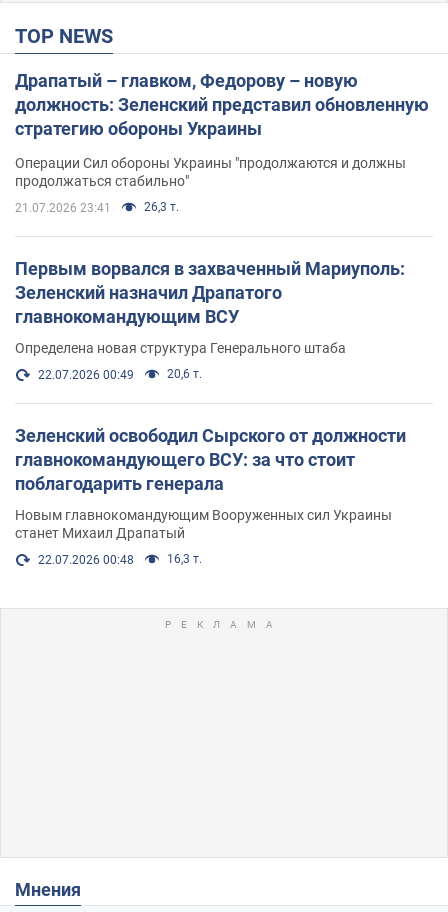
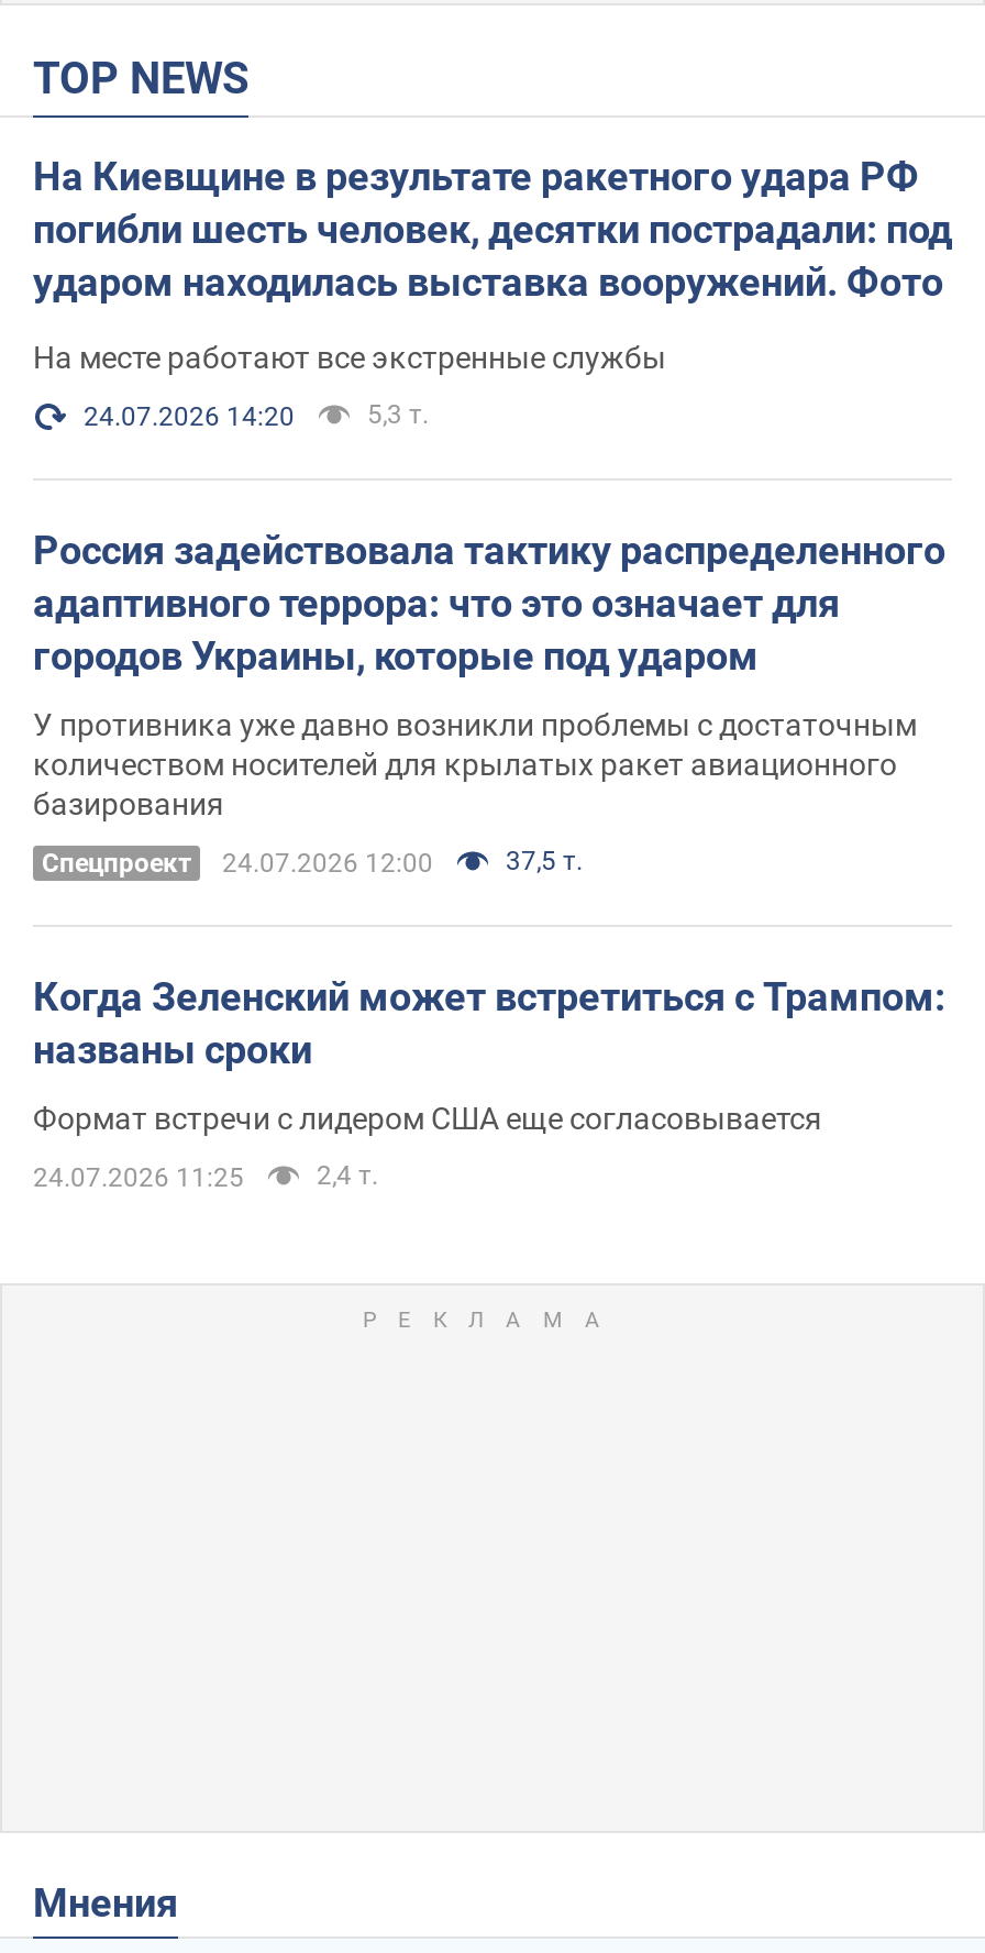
[15,70,429,139] Драпатый – главком, Федорову – новую | должность: Зеленский представил обновленную | стратегию обороны Украины -> [33,152,952,304] На Киевщине в результате ракетного удара РФ | погибли шесть человек, десятки пострадали: под | ударом находилась выставка вооружений. Фото
[15,155,406,189] Операции Сил обороны Украины "продолжаются и должны | продолжаться стабильно" -> [33,339,666,374] На месте работают все экстренные службы
[15,200,179,215] 21.07.2026 23:41 | 26,3 т. -> [84,399,429,432] 24.07.2026 14:20 | 5,3 т.
[15,258,405,327] Первым ворвался в захваченный Мариуполь: | Зеленский назначил Драпатого | главнокомандующим ВСУ -> [33,526,945,678] Россия задействовала тактику распределенного | адаптивного террора: что это означает для | городов Украины, которые под ударом
[15,340,346,356] Определена новая структура Генерального штаба -> [33,706,917,821] У противника уже давно возникли проблемы с достаточным | количеством носителей для крылатых ракет авиационного | базирования
[38,367,202,382] 22.07.2026 00:49 | 20,6 т. -> [42,845,583,878] Спецпроект | 24.07.2026 12:00 | 37,5 т.
[15,425,406,494] Зеленский освободил Сырского от должности | главнокомандующего ВСУ: за что стоит | поблагодарить генерала -> [33,973,945,1072] Когда Зеленский может встретиться с Трампом: | названы сроки
[15,507,392,541] Новым главнокомандующим Вооруженных сил Украины | станет Михаил Драпатый -> [33,1100,822,1135] Формат встречи с лидером США еще согласовывается
[38,552,202,567] 22.07.2026 00:48 | 16,3 т. -> [33,1159,378,1192] 24.07.2026 11:25 | 2,4 т.

